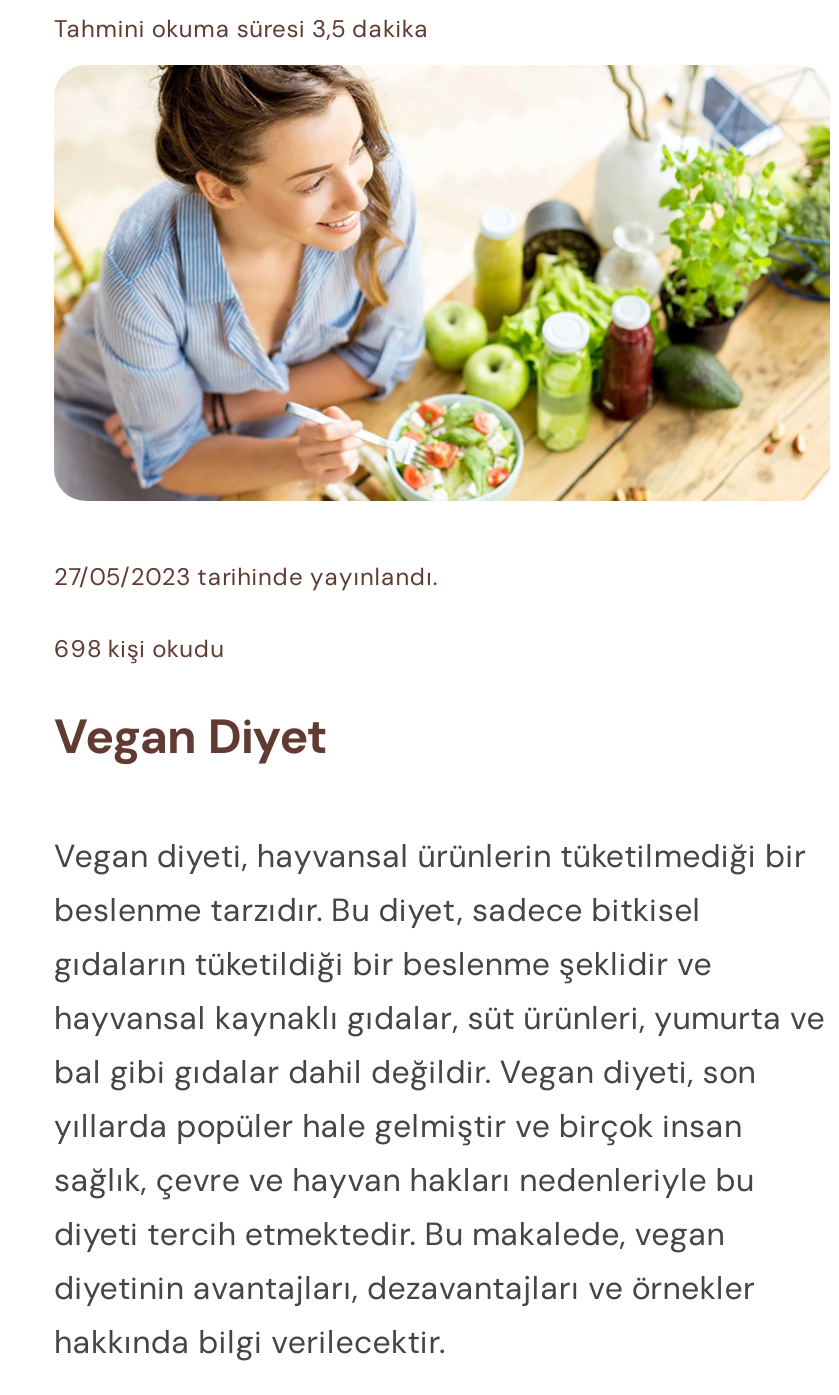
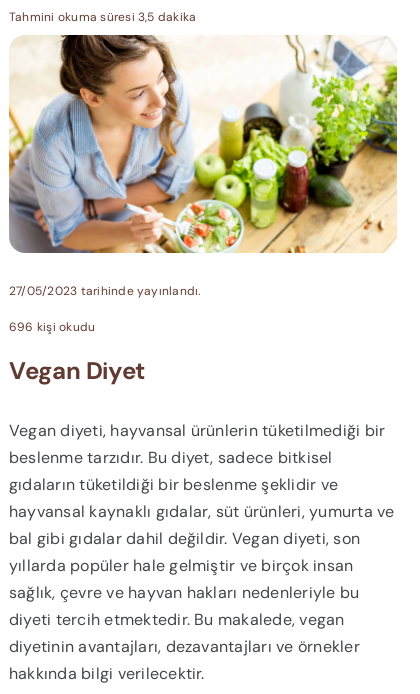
[54,633,225,665] 698 kişi okudu -> [9,319,95,335] 696 kişi okudu

